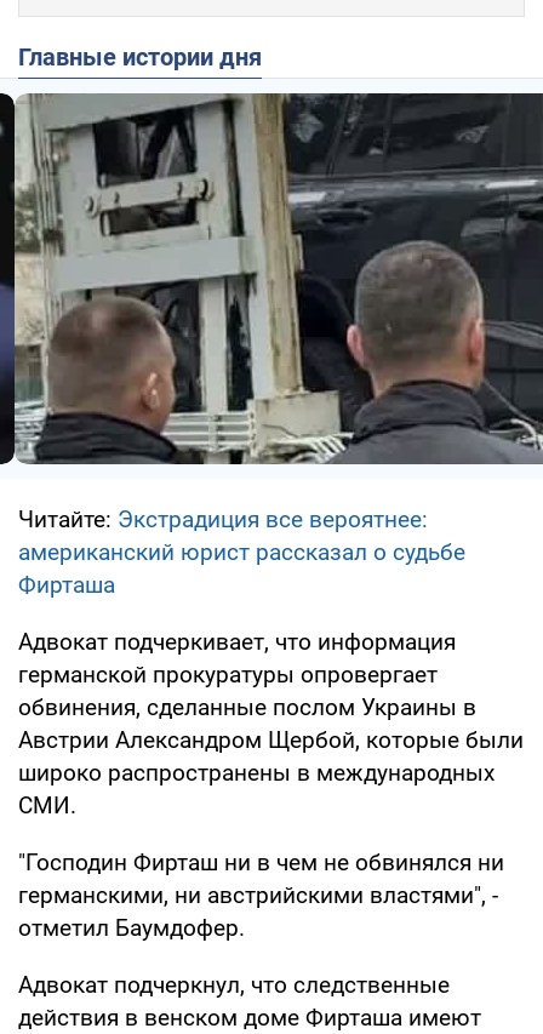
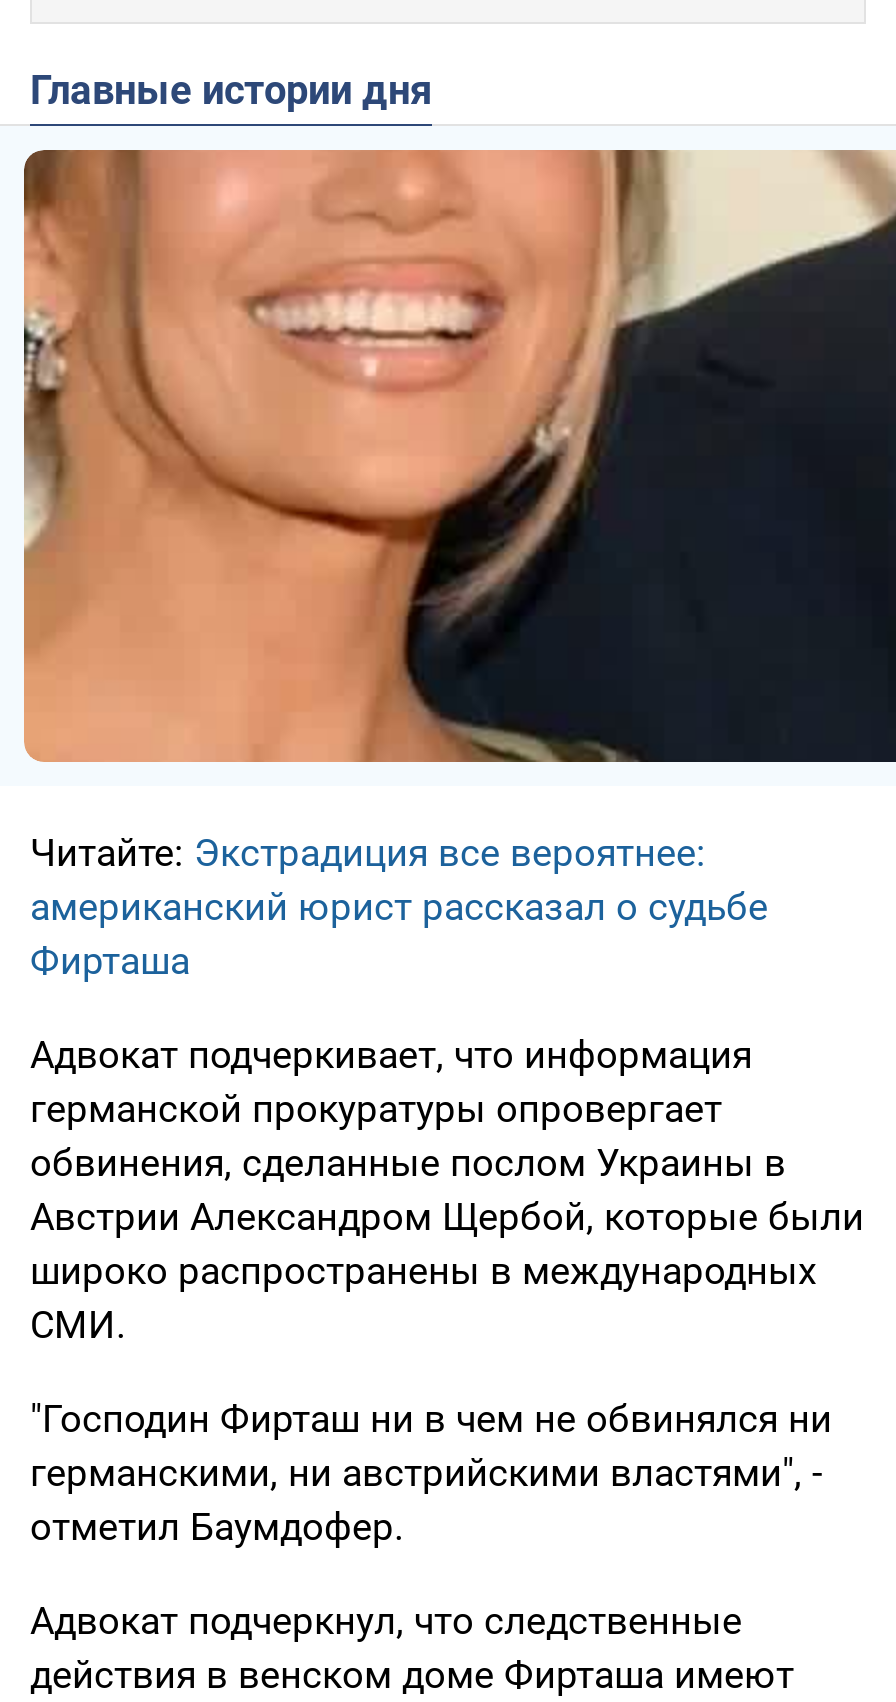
[4,92,539,465] [image] -> [6,148,890,764] [image]

